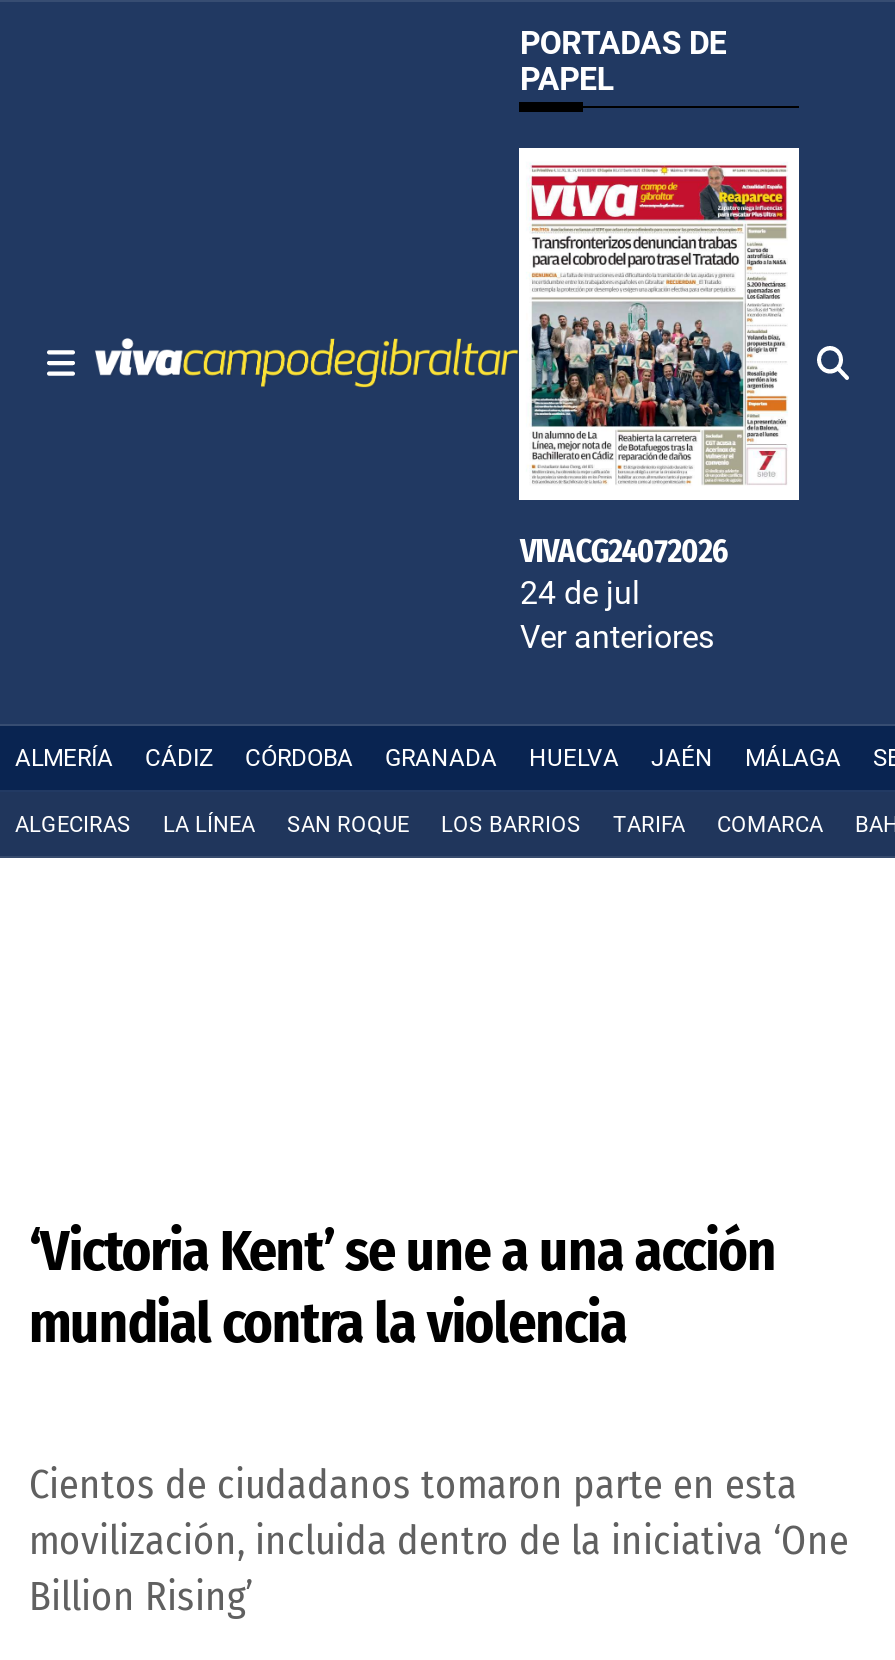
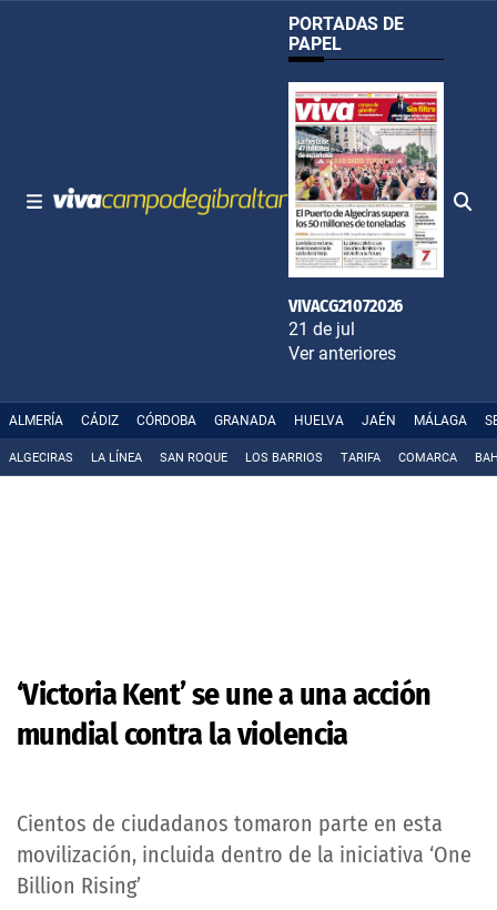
[520,166,789,612] [image] | VIVACG24072026 | 24 de jul -> [289,93,438,340] [image] | VIVACG21072026 | 21 de jul

